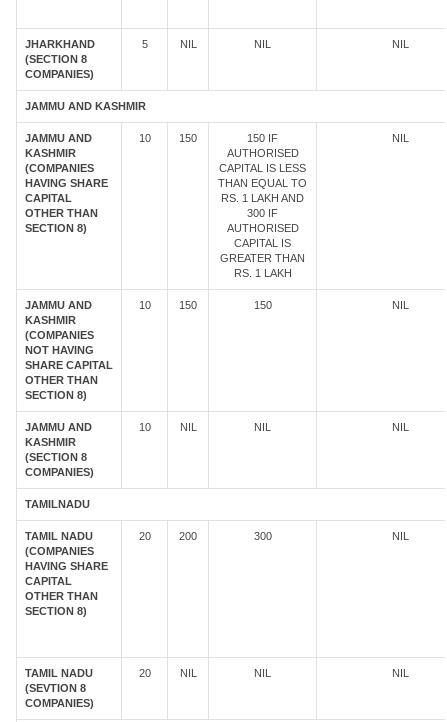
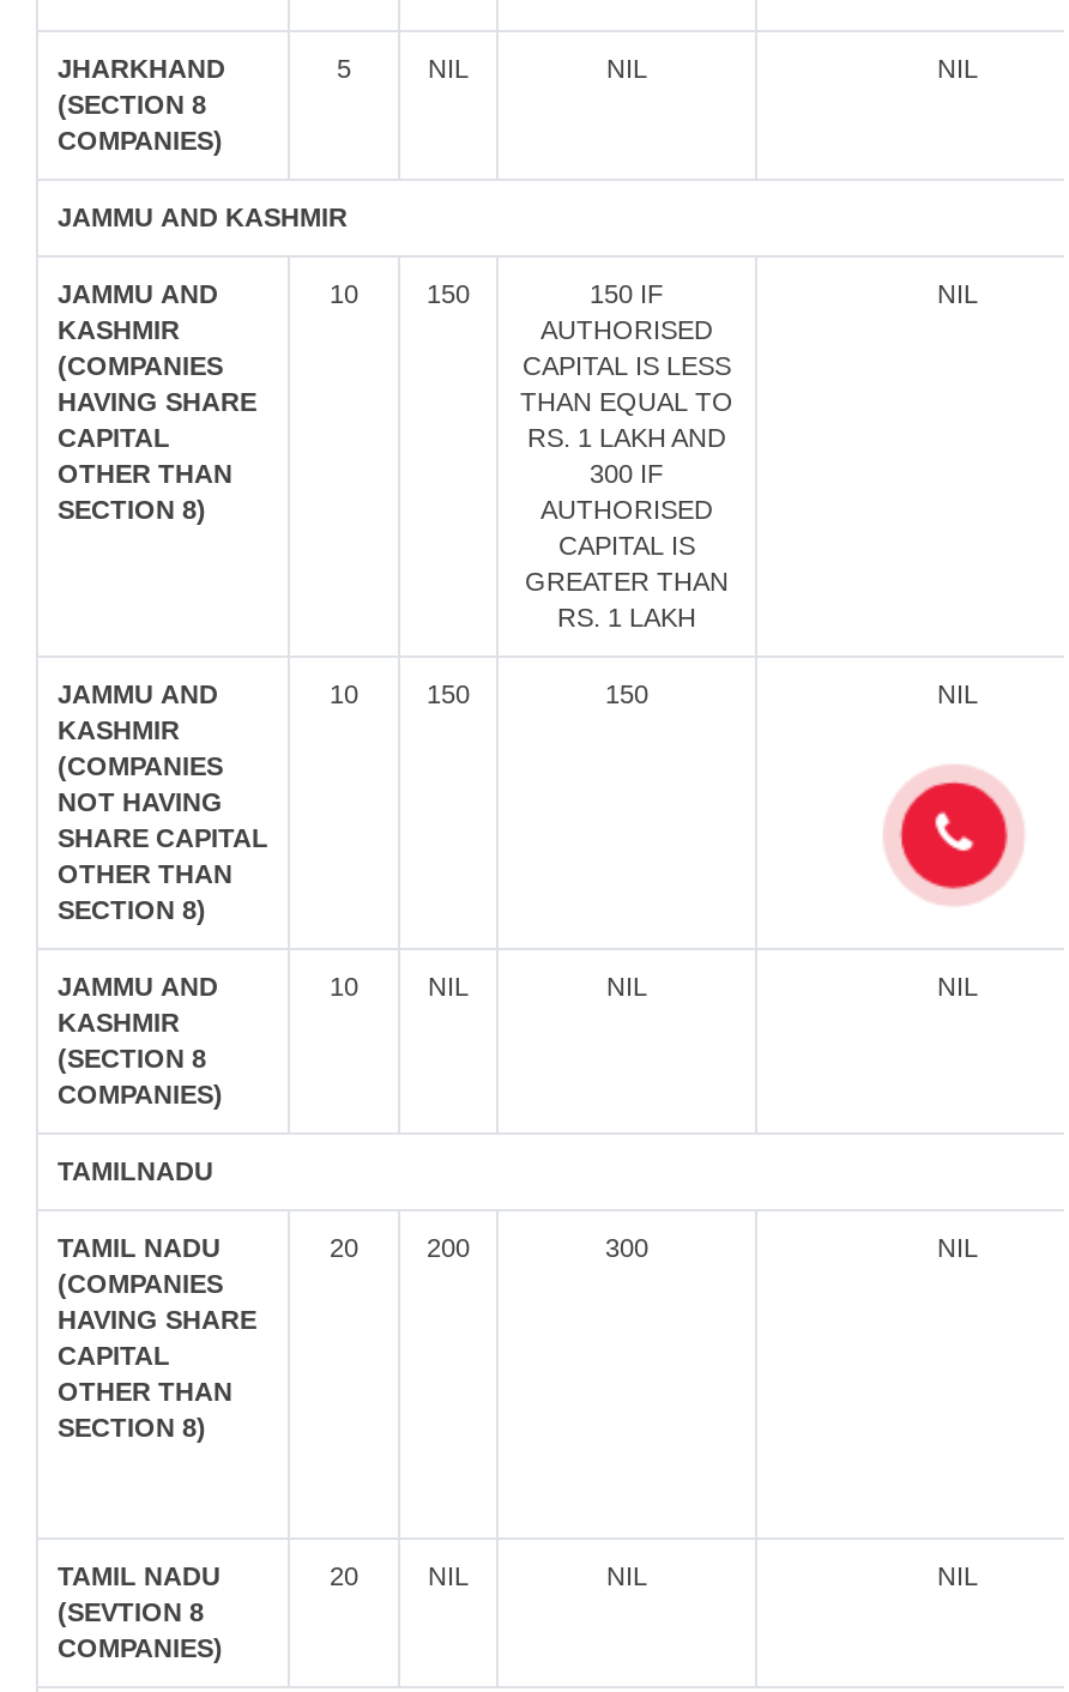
none -> [882,763,1026,907] [image]

